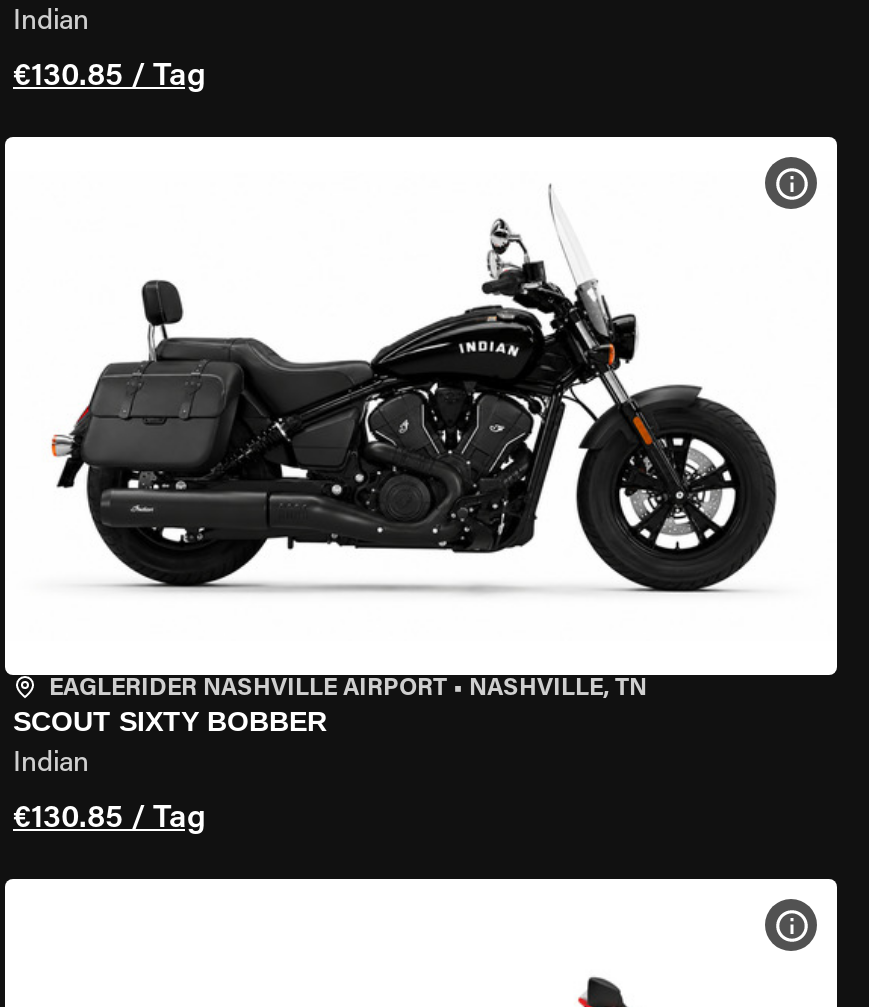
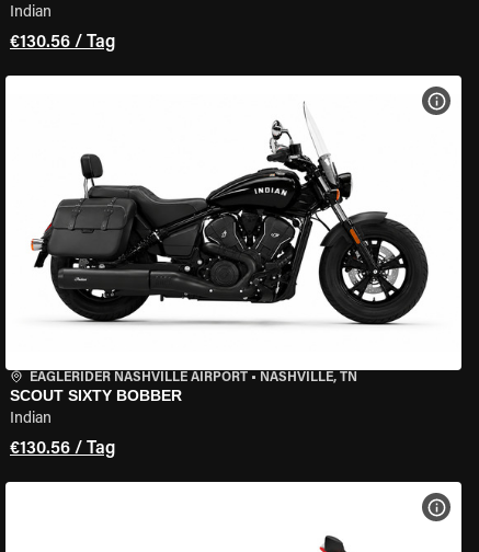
[13,61,205,93] €130.85 / Tag -> [10,34,115,51] €130.56 / Tag
[13,803,205,835] €130.85 / Tag -> [10,440,115,458] €130.56 / Tag

